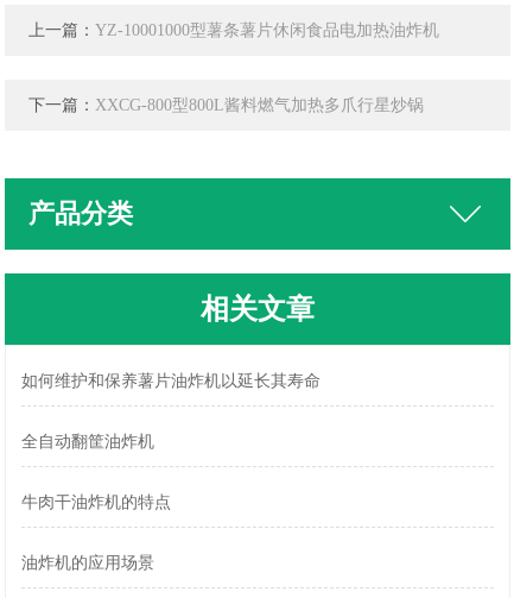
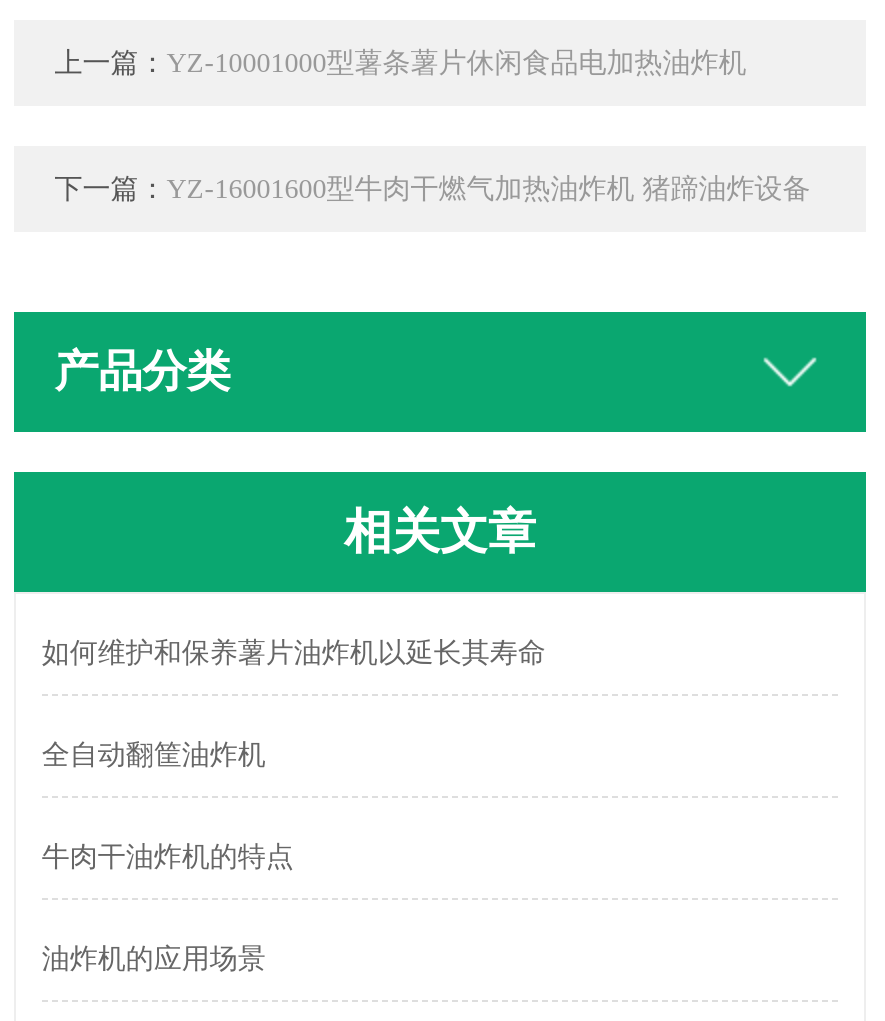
[29,95,424,114] 下一篇：XXCG-800型800L酱料燃气加热多爪行星炒锅 -> [54,172,810,204] 下一篇：YZ-16001600型牛肉干燃气加热油炸机 猪蹄油炸设备

